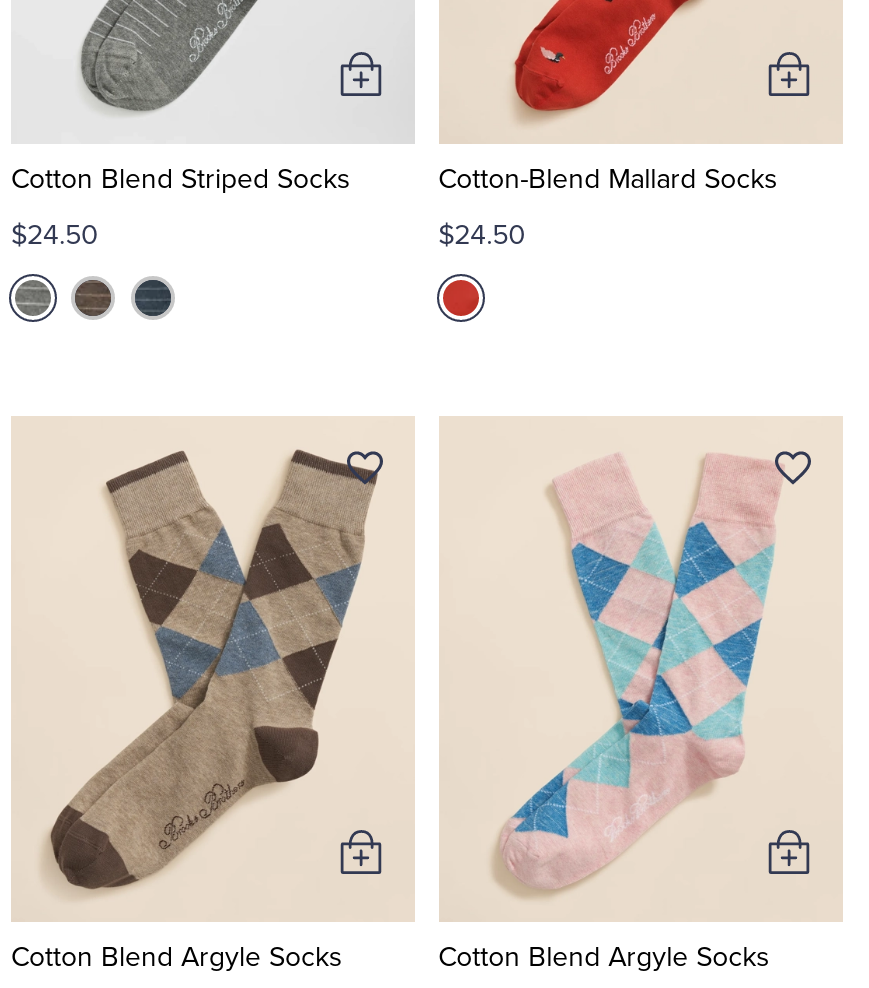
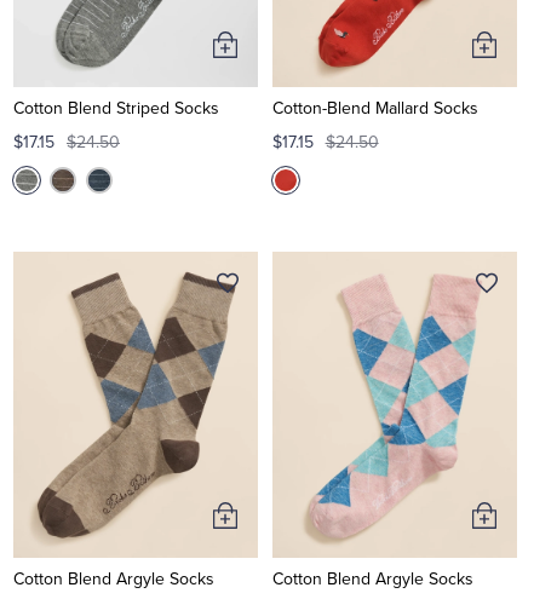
[11,218,99,252] $24.50 -> [13,132,120,152] $17.15 $24.50
[438,218,526,252] $24.50 -> [272,132,379,152] $17.15 $24.50

